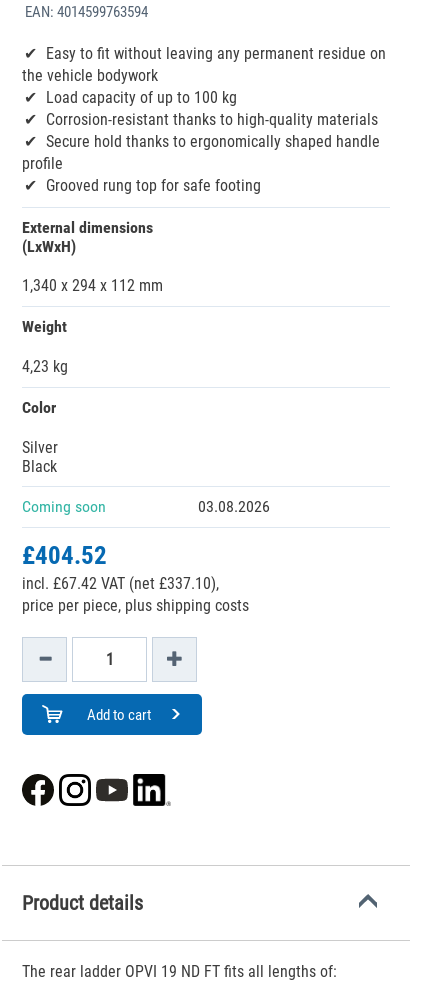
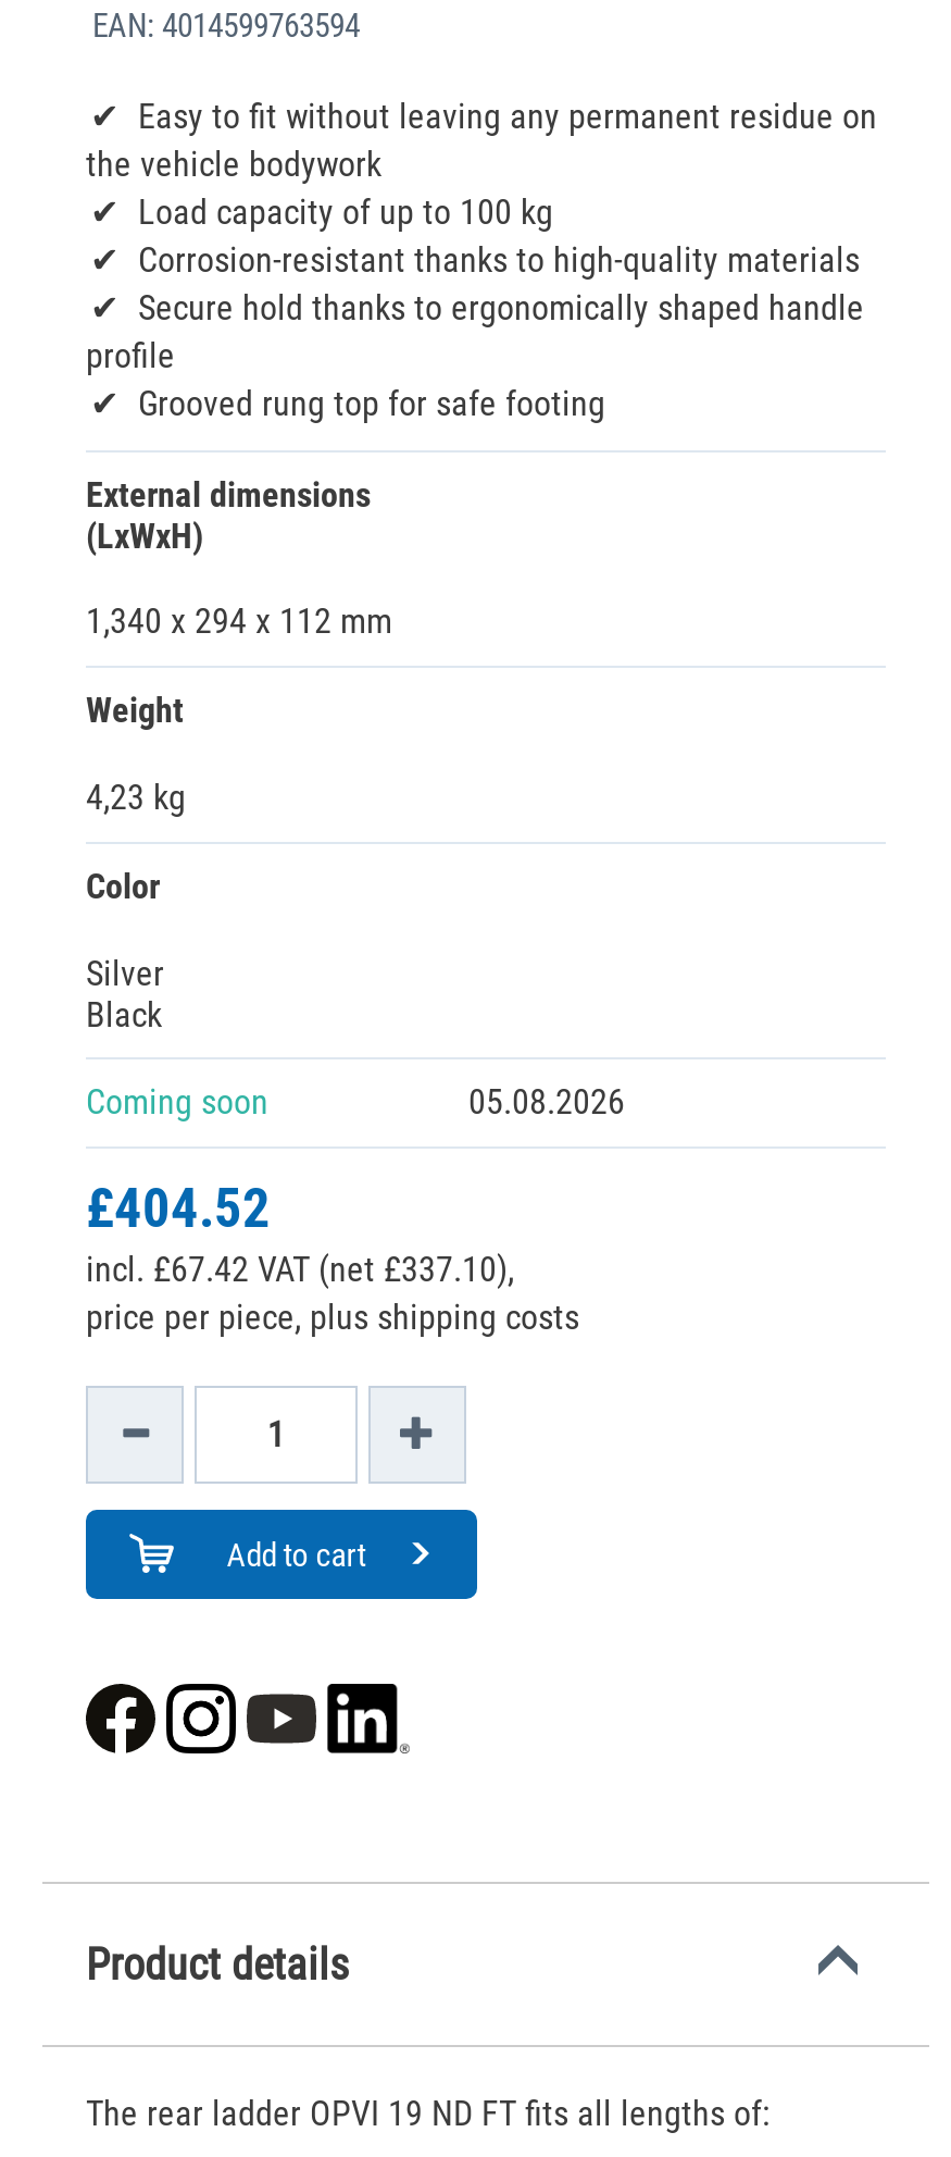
[198,497,270,516] 03.08.2026 -> [468,1081,625,1123] 05.08.2026

